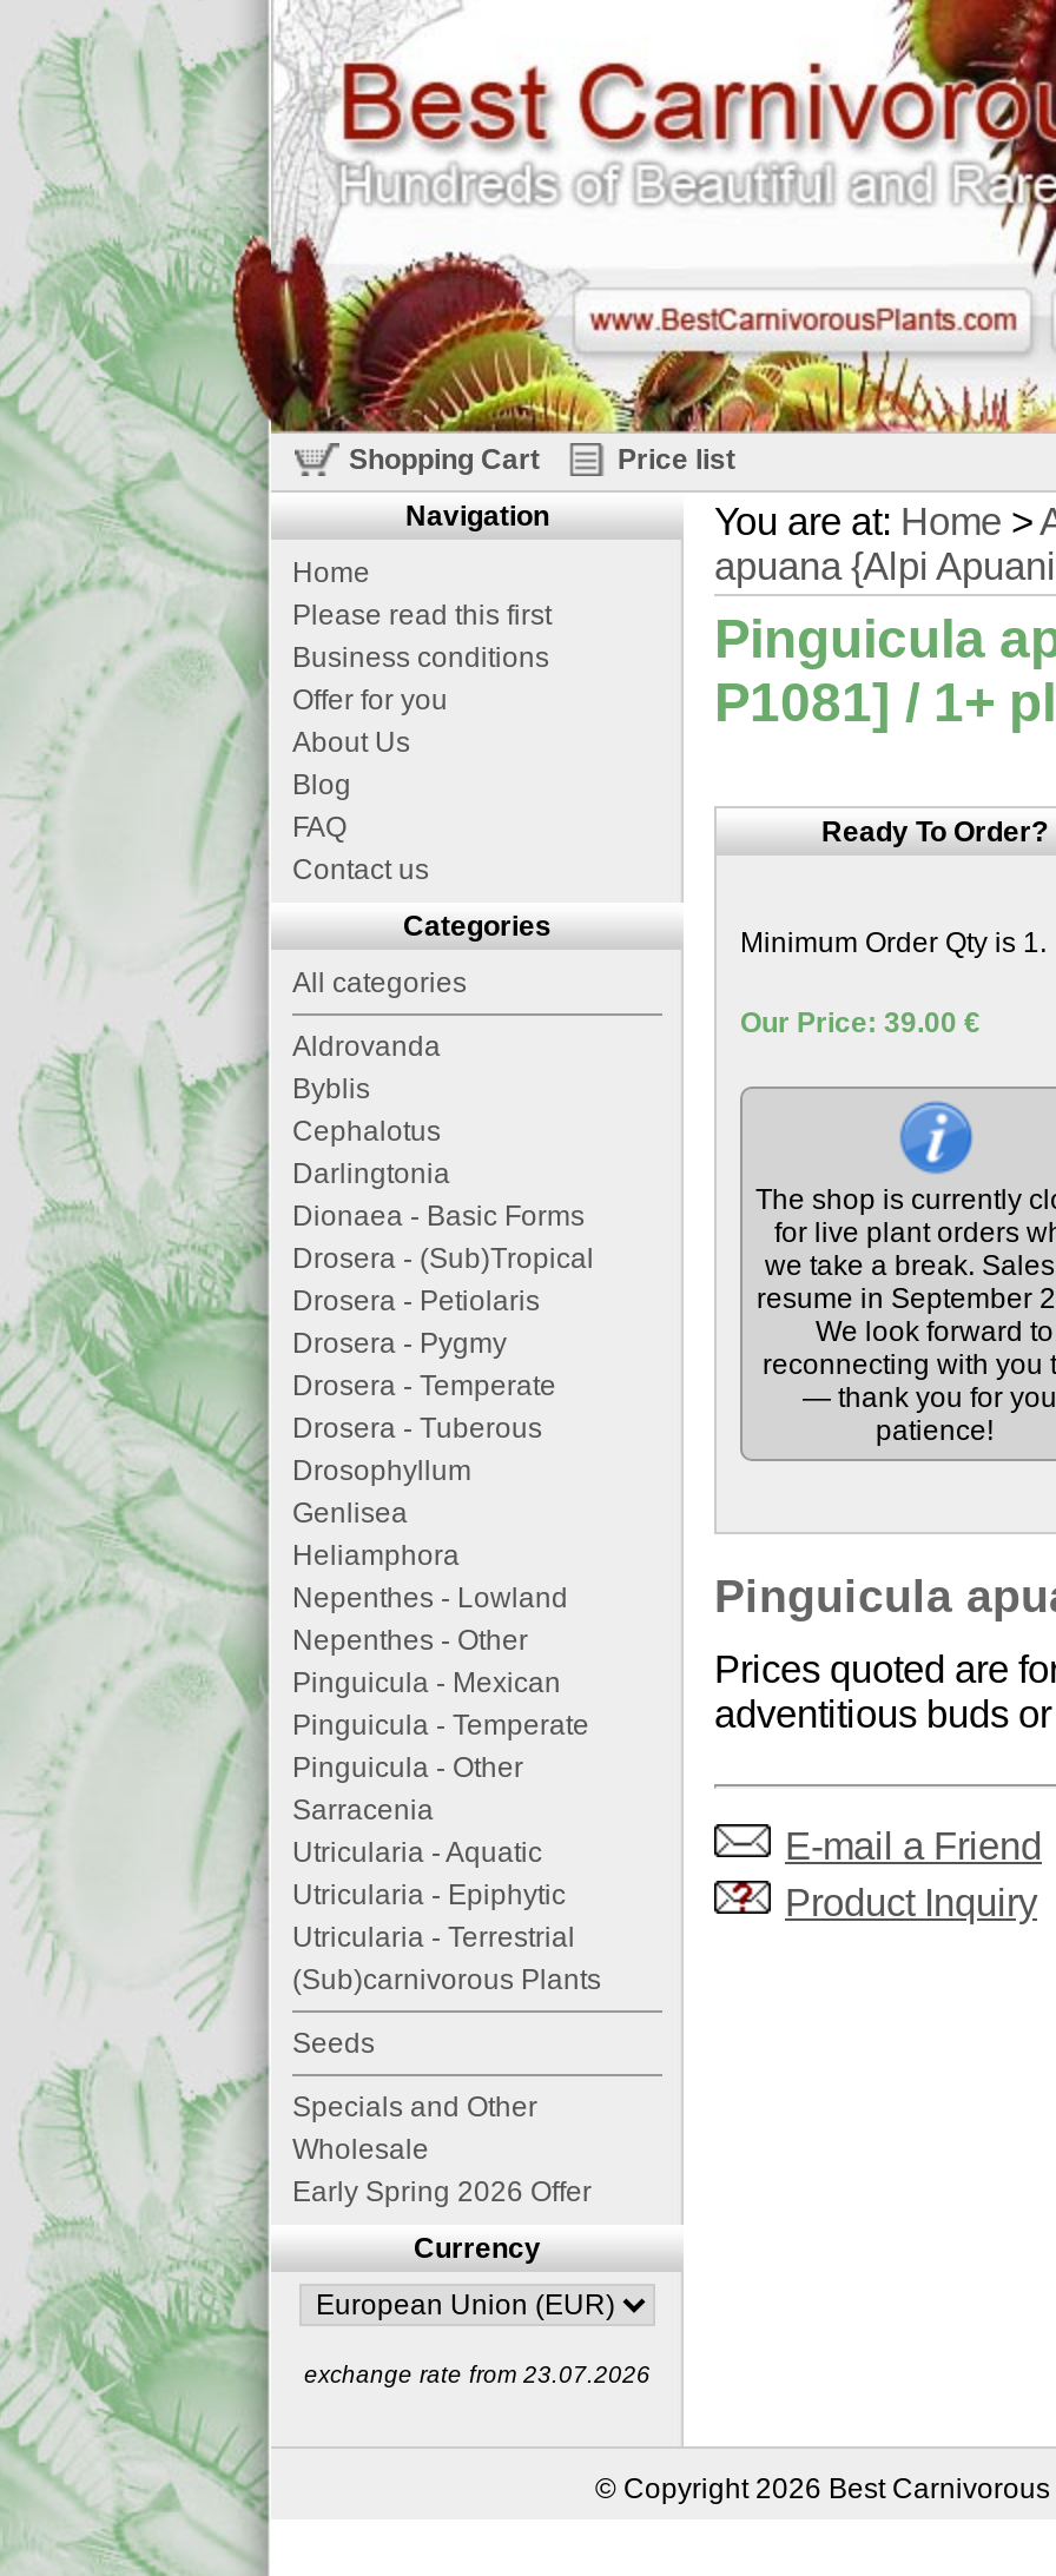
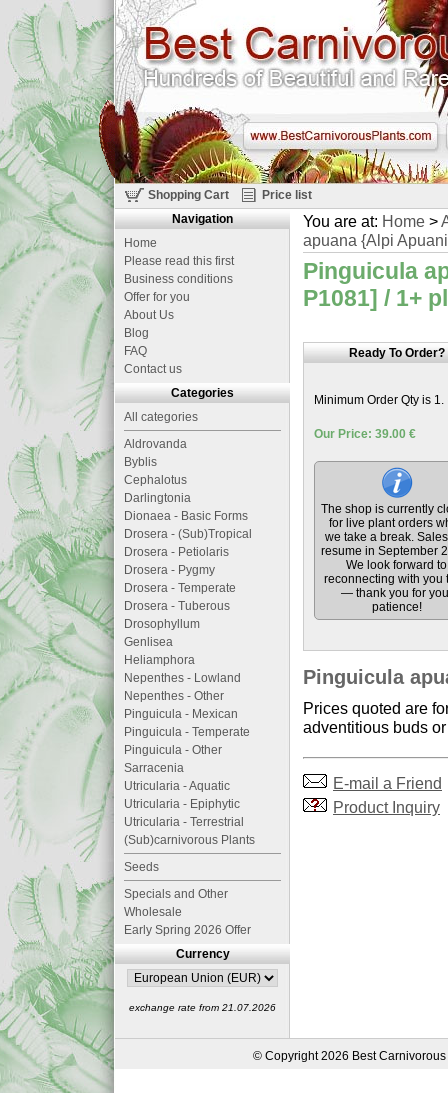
[304,2362,651,2387] exchange rate from 23.07.2026 -> [129,1002,276,1013] exchange rate from 21.07.2026

